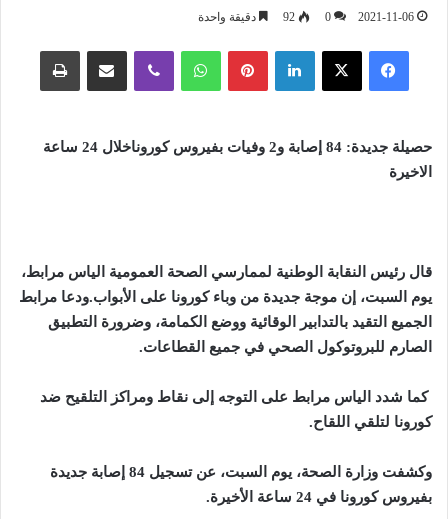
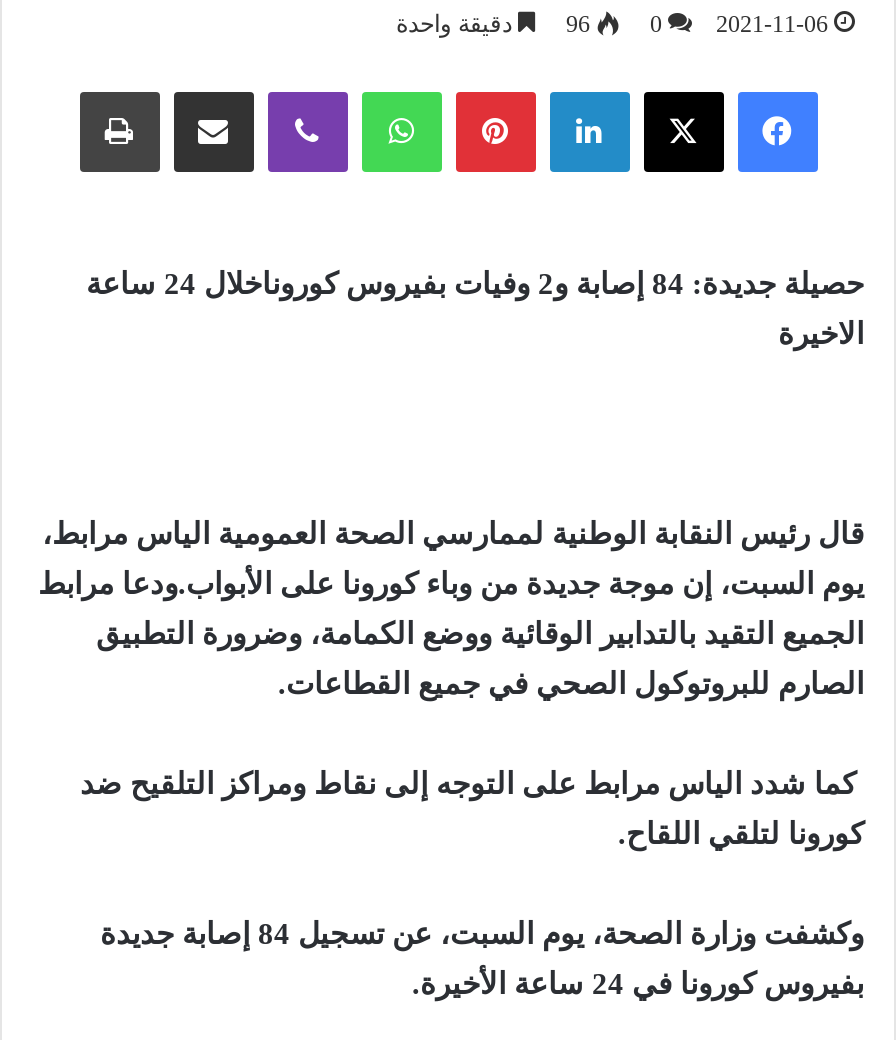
[198,10,295,24] 92 دقيقة واحدة -> [396,11,590,39] 96 دقيقة واحدة

